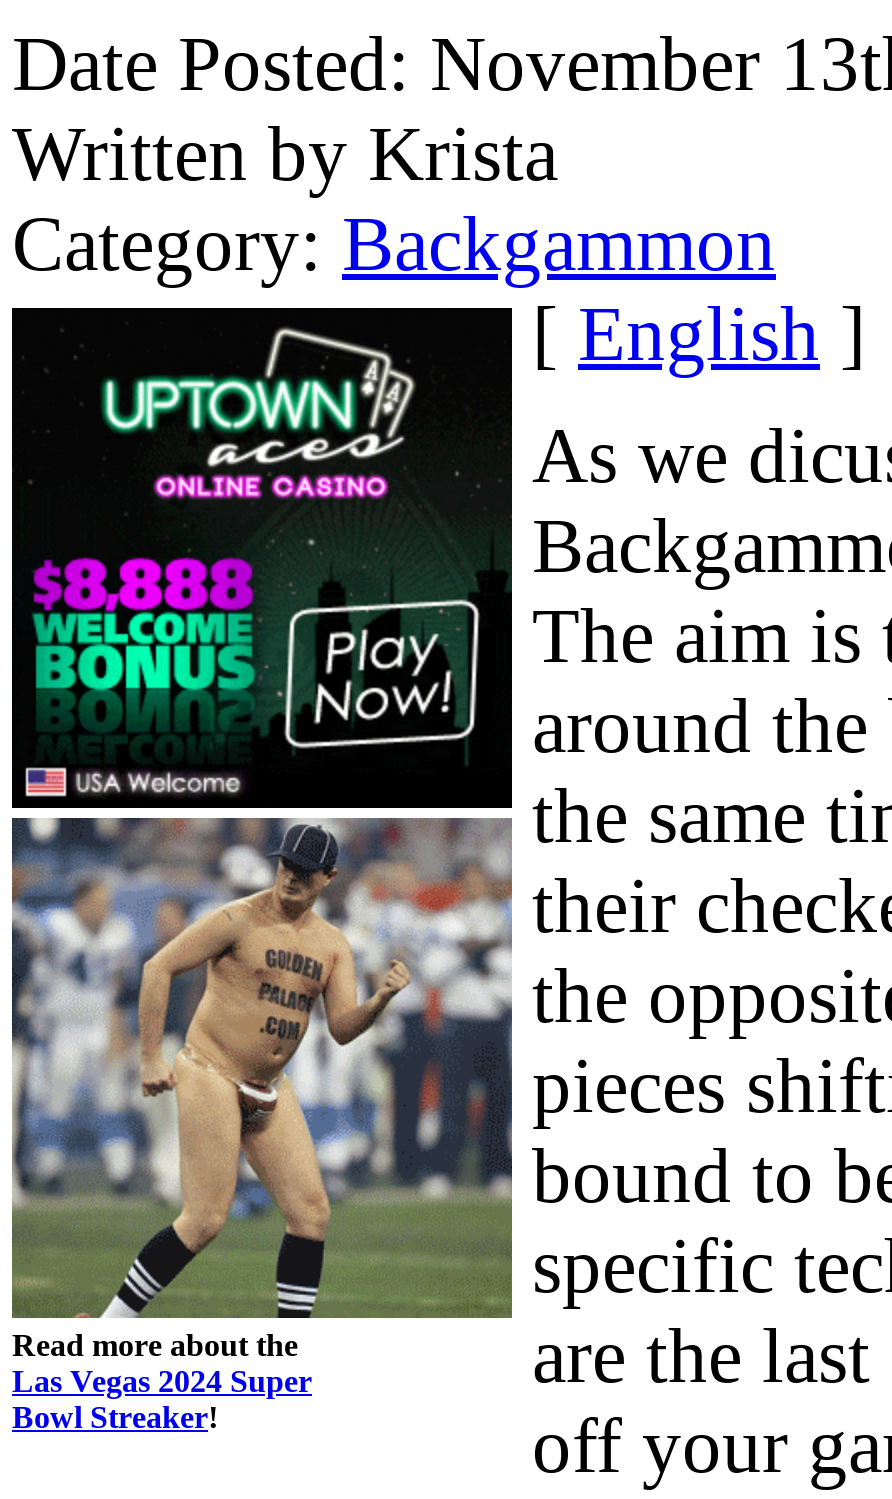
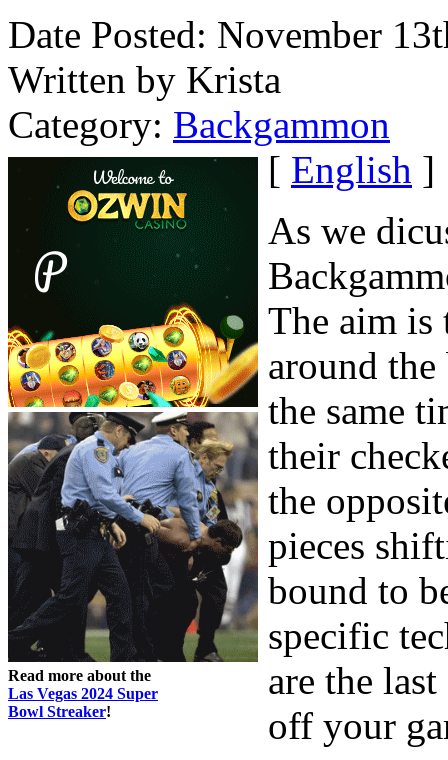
[10,312,514,1320] [image] -> [7,160,259,663] [image]

